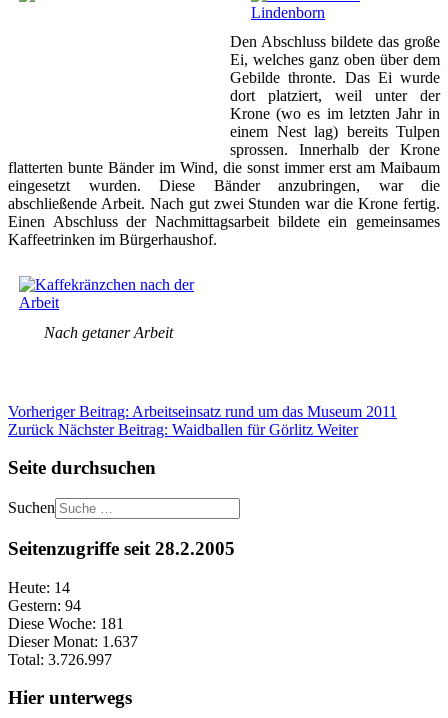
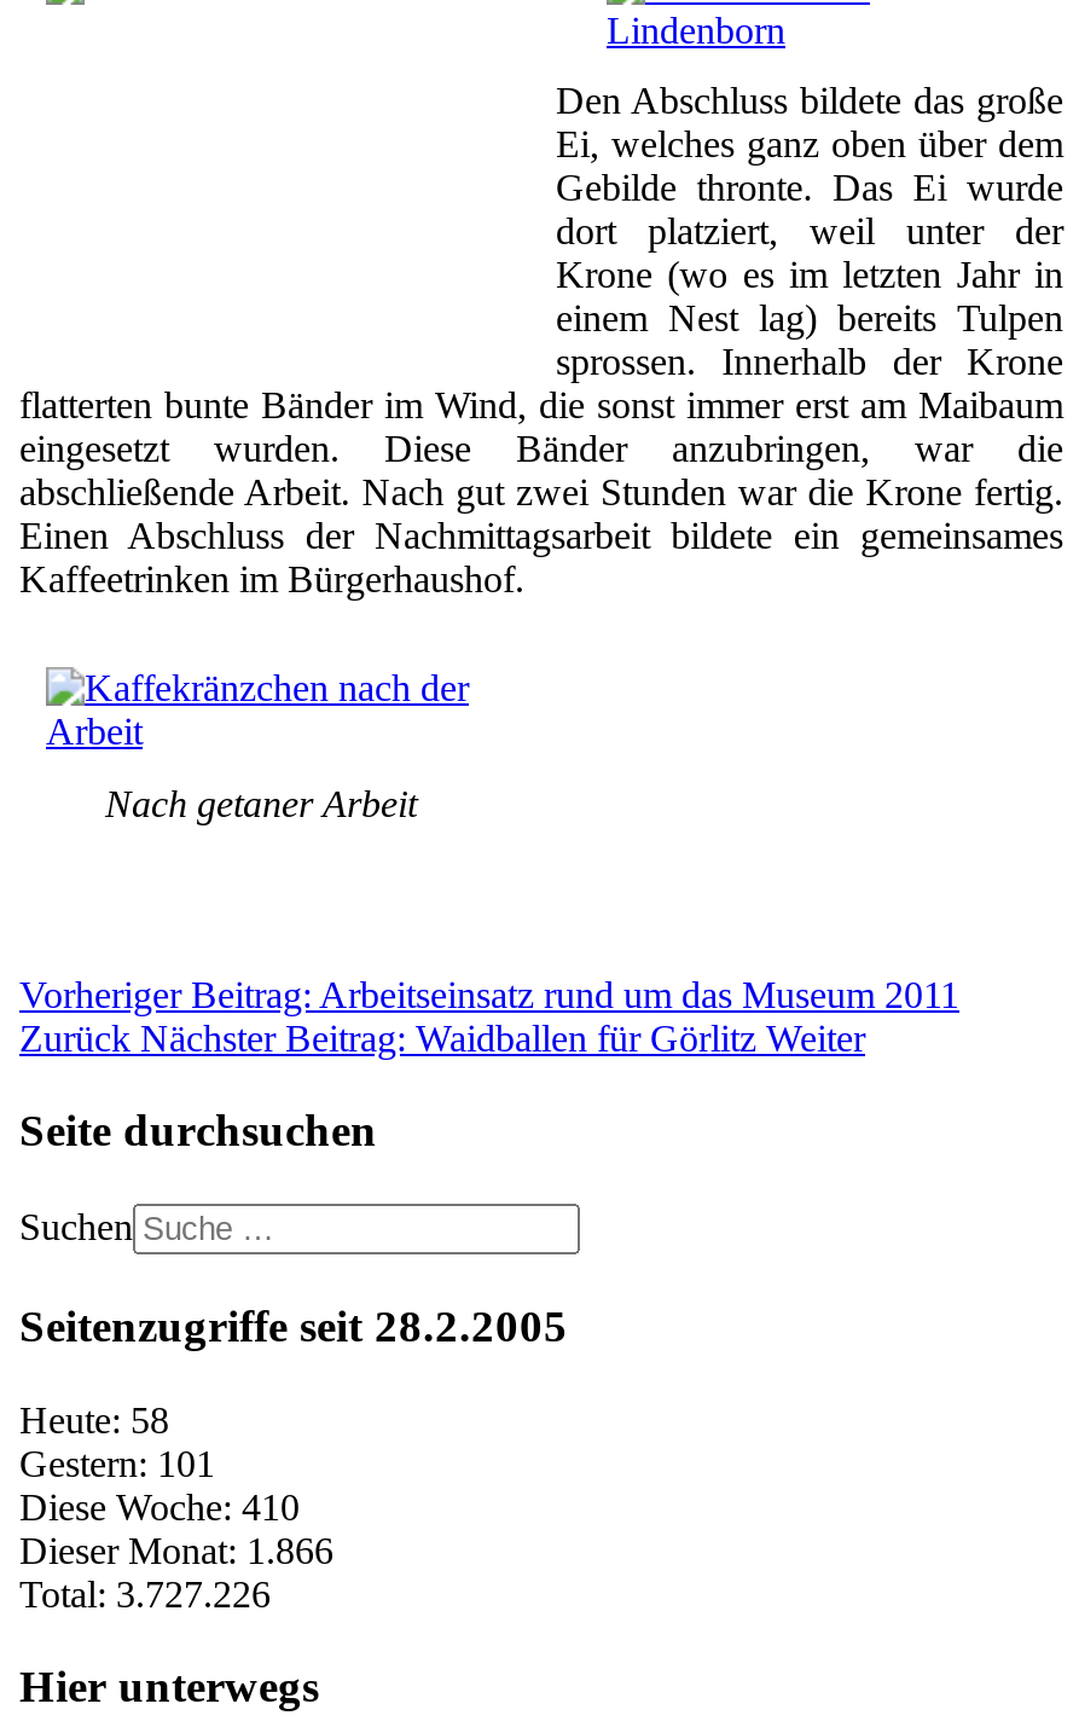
[8,579,70,596] Heute: 14 -> [19,1399,169,1440] Heute: 58
[8,597,81,614] Gestern: 94 -> [19,1442,215,1483] Gestern: 101
[8,615,124,632] Diese Woche: 181 -> [19,1486,300,1527] Diese Woche: 410
[8,633,138,650] Dieser Monat: 1.637 -> [19,1529,333,1570] Dieser Monat: 1.866
[8,651,112,668] Total: 3.726.997 -> [19,1573,271,1614] Total: 3.727.226

